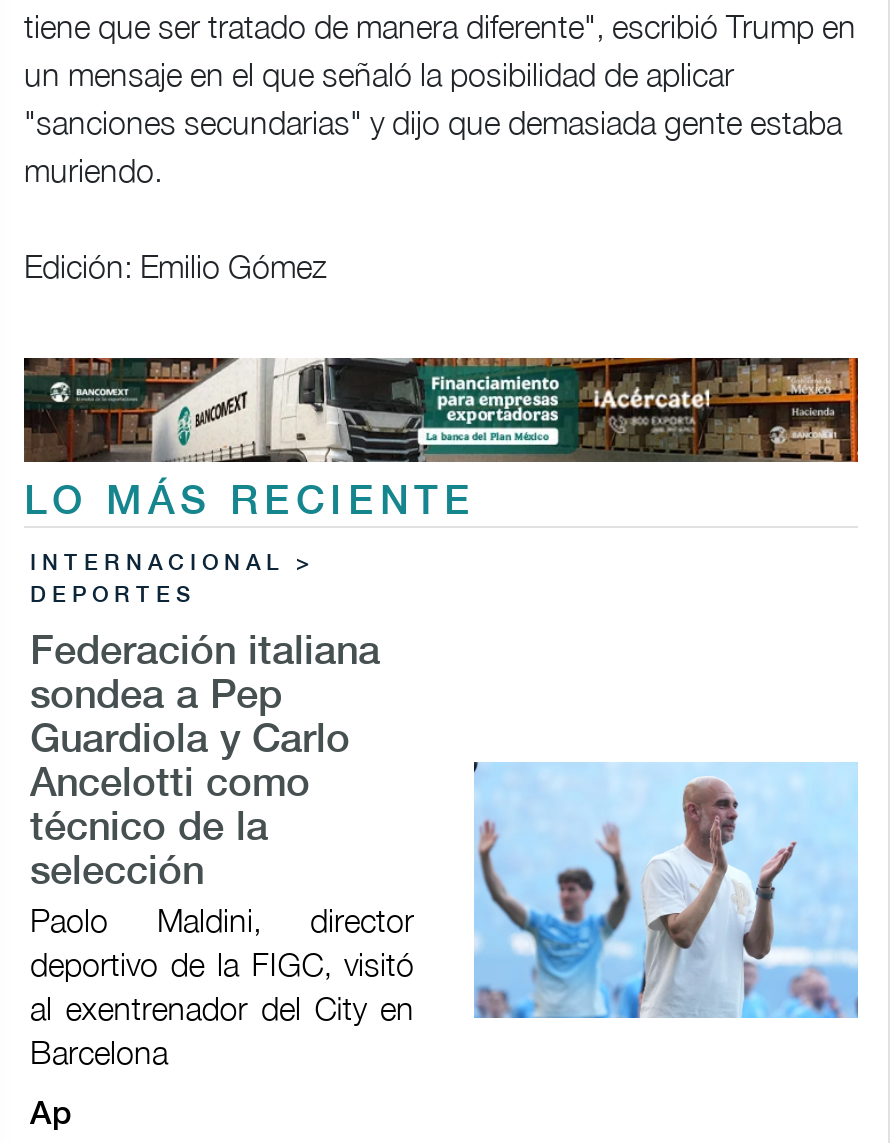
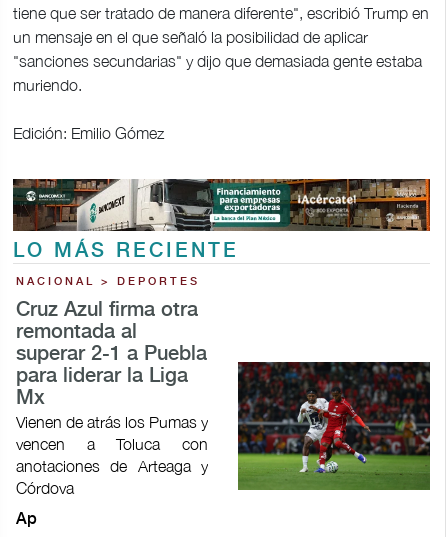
[30,551,316,607] INTERNACIONAL > | DEPORTES -> [16,275,200,287] NACIONAL > DEPORTES
[30,631,860,1069] [image] | Federación italiana | sondea a Pep | Guardiola y Carlo | Ancelotti como | técnico de la | selección | Paolo Maldini, director | deportivo de la FIGC, visitó | al exentrenador del City en | Barcelona -> [16,299,431,496] [image] | Cruz Azul firma otra | remontada al | superar 2-1 a Puebla | para liderar la Liga | Mx | Vienen de atrás los Pumas y | vencen a Toluca con | anotaciones de Arteaga y | Córdova

